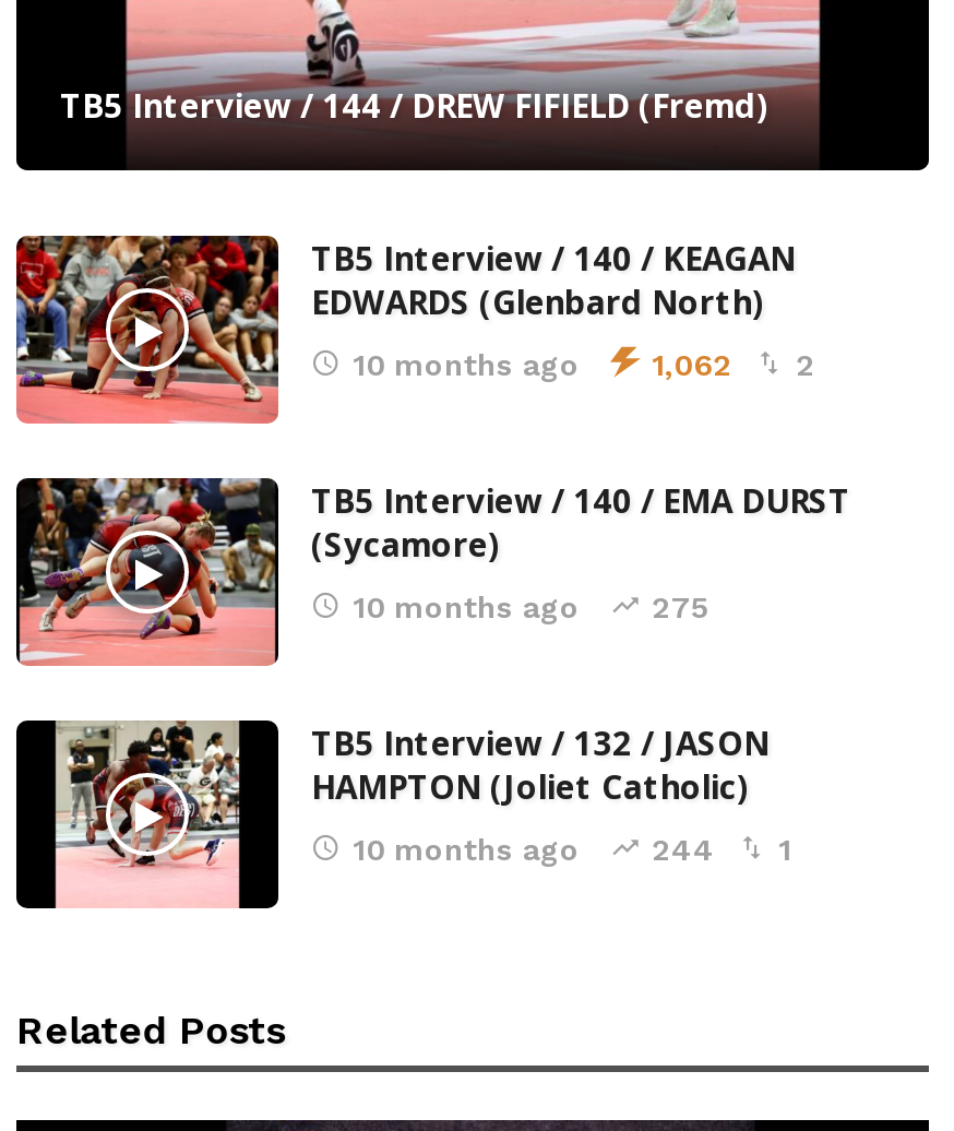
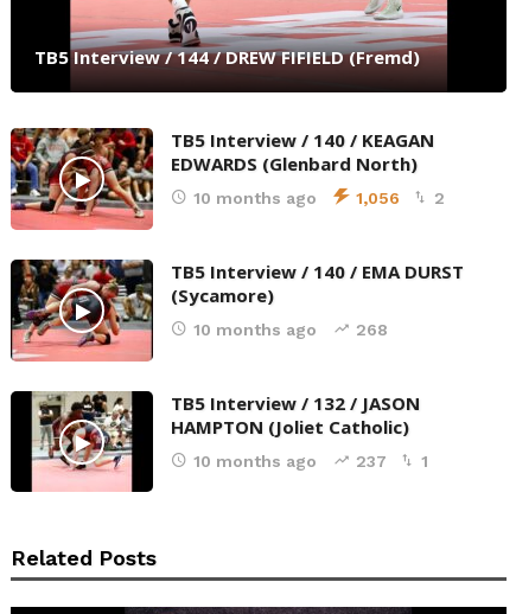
[652,347,815,382] 1,062 2 -> [356,189,445,208] 1,056 2
[652,589,711,624] 275 -> [356,320,388,339] 268
[652,831,791,866] 244 1 -> [356,451,428,470] 237 1

